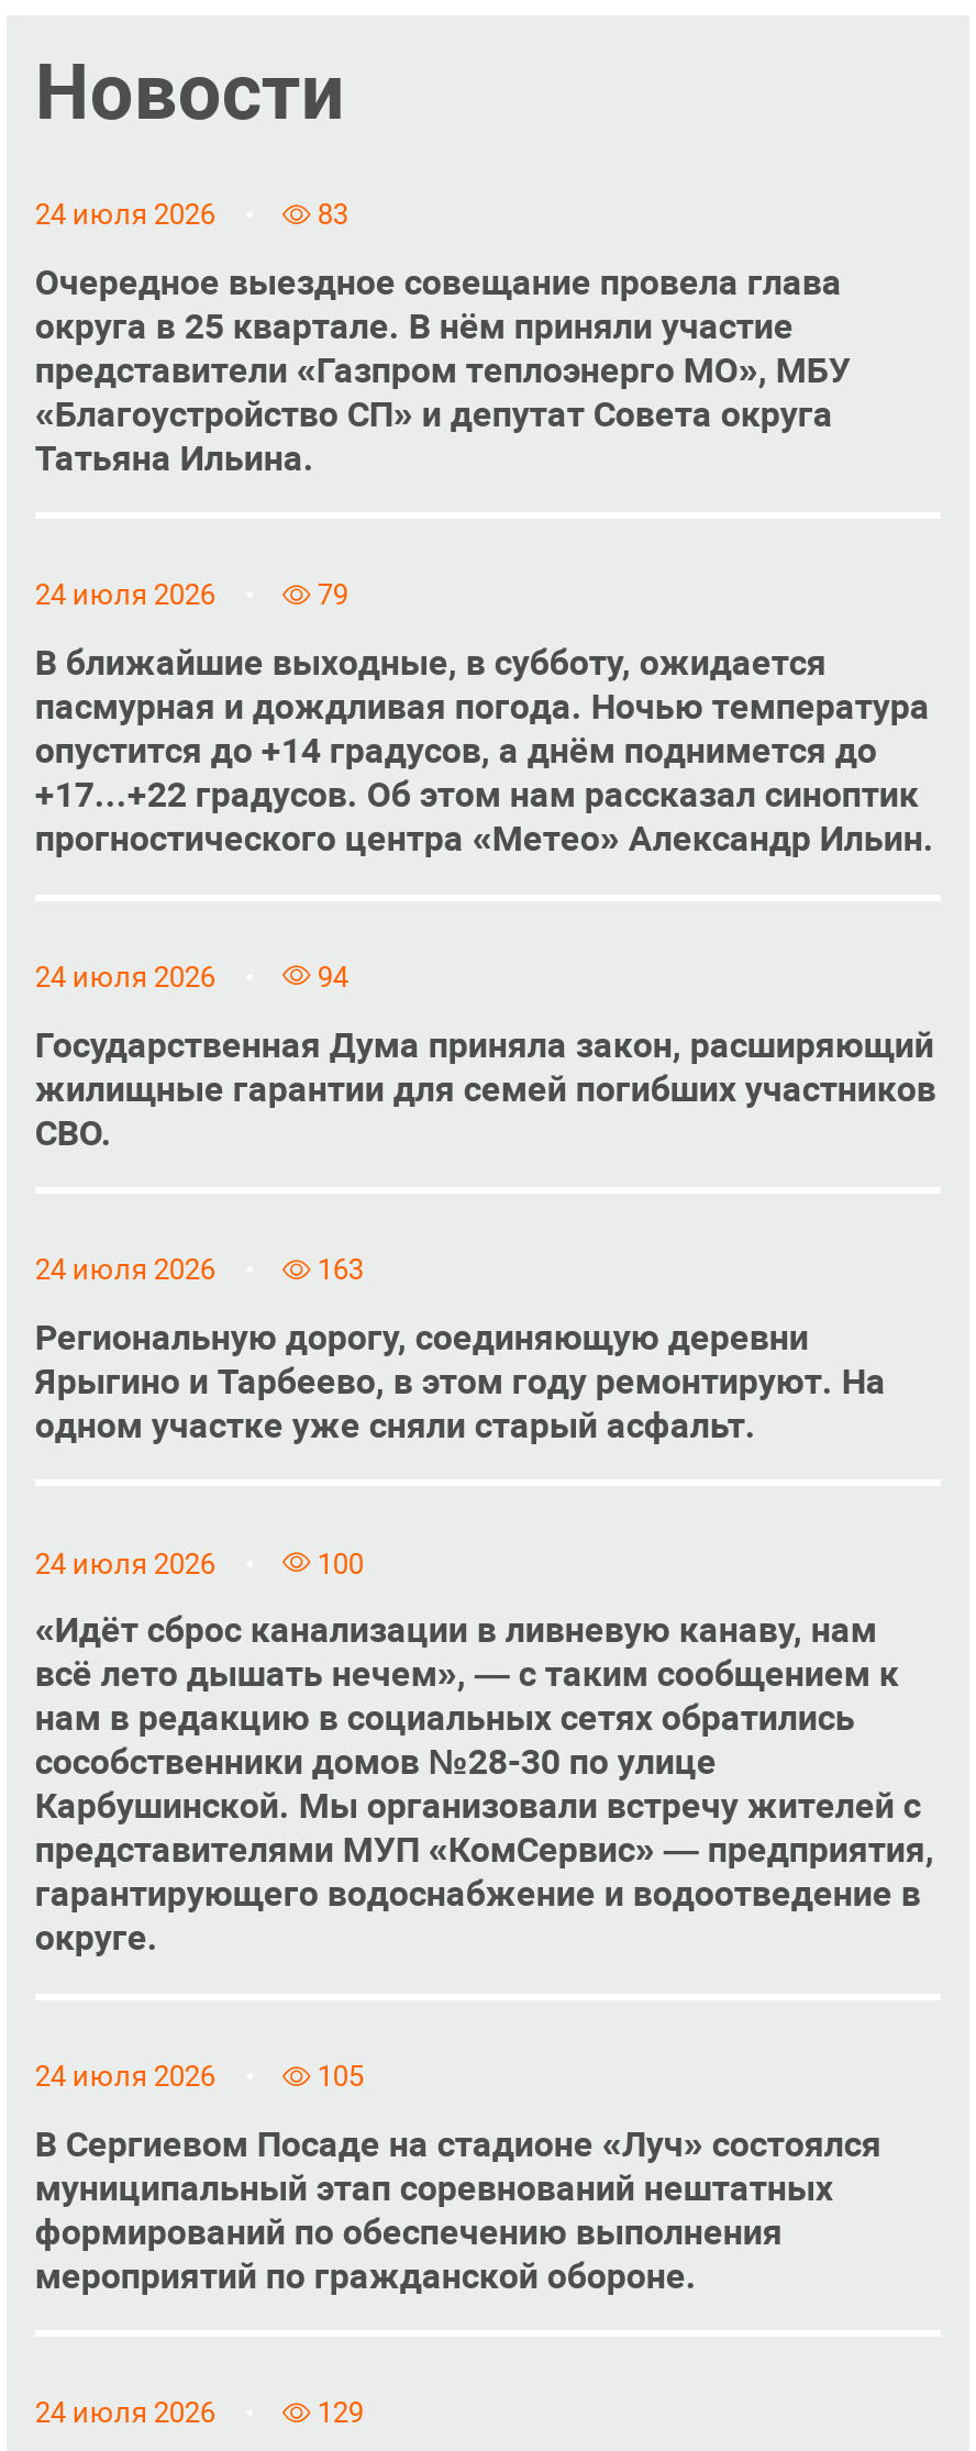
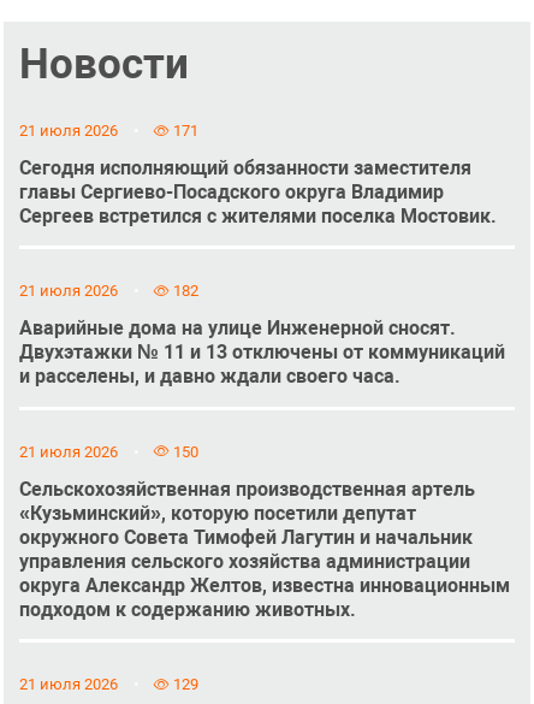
[35,198,936,2430] 24 июля 2026 | 83 | Очередное выездное совещание провела глава | округа в 25 квартале. В нём приняли участие | представители «Газпром теплоэнерго МО», МБУ | «Благоустройство СП» и депутат Совета округа | Татьяна Ильина. | 24 июля 2026 | 79 | В ближайшие выходные, в субботу, ожидается | пасмурная и дождливая погода. Ночью температура | опустится до +14 градусов, а днём поднимется до | +17...+22 градусов. Об этом нам рассказал синоптик | прогностического центра «Метео» Александр Ильин. | 24 июля 2026 | 94 | Государственная Дума приняла закон, расширяющий | жилищные гарантии для семей погибших участников | СВО. | 24 июля 2026 | 163 | Региональную дорогу, соединяющую деревни | Ярыгино и Тарбеево, в этом году ремонтируют. На | одном участке уже сняли старый асфальт. | 24 июля 2026 | 100 | «Идёт сброс канализации в ливневую канаву, нам | всё лето дышать нечем», — с таким сообщением к | нам в редакцию в социальных сетях обратились | сособственники домов №28-30 по улице | Карбушинской. Мы организовали встречу жителей с | представителями МУП «КомСервис» — предприятия, | гарантирующего водоснабжение и водоотведение в | округе. | 24 июля 2026 | 105 | В Сергиевом Посаде на стадионе «Луч» состоялся | муниципальный этап соревнований нештатных | формирований по обеспечению выполнения | мероприятий по гражданской обороне. | 24 июля 2026 -> [19,122,510,693] 21 июля 2026 | 171 | Сегодня исполняющий обязанности заместителя | главы Сергиево-Посадского округа Владимир | Сергеев встретился с жителями поселка Мостовик. | 21 июля 2026 | 182 | Аварийные дома на улице Инженерной сносят. | Двухэтажки № 11 и 13 отключены от коммуникаций | и расселены, и давно ждали своего часа. | 21 июля 2026 | 150 | Сельскохозяйственная производственная артель | «Кузьминский», которую посетили депутат | окружного Совета Тимофей Лагутин и начальник | управления сельского хозяйства администрации | округа Александр Желтов, известна инновационным | подходом к содержанию животных. | 21 июля 2026

